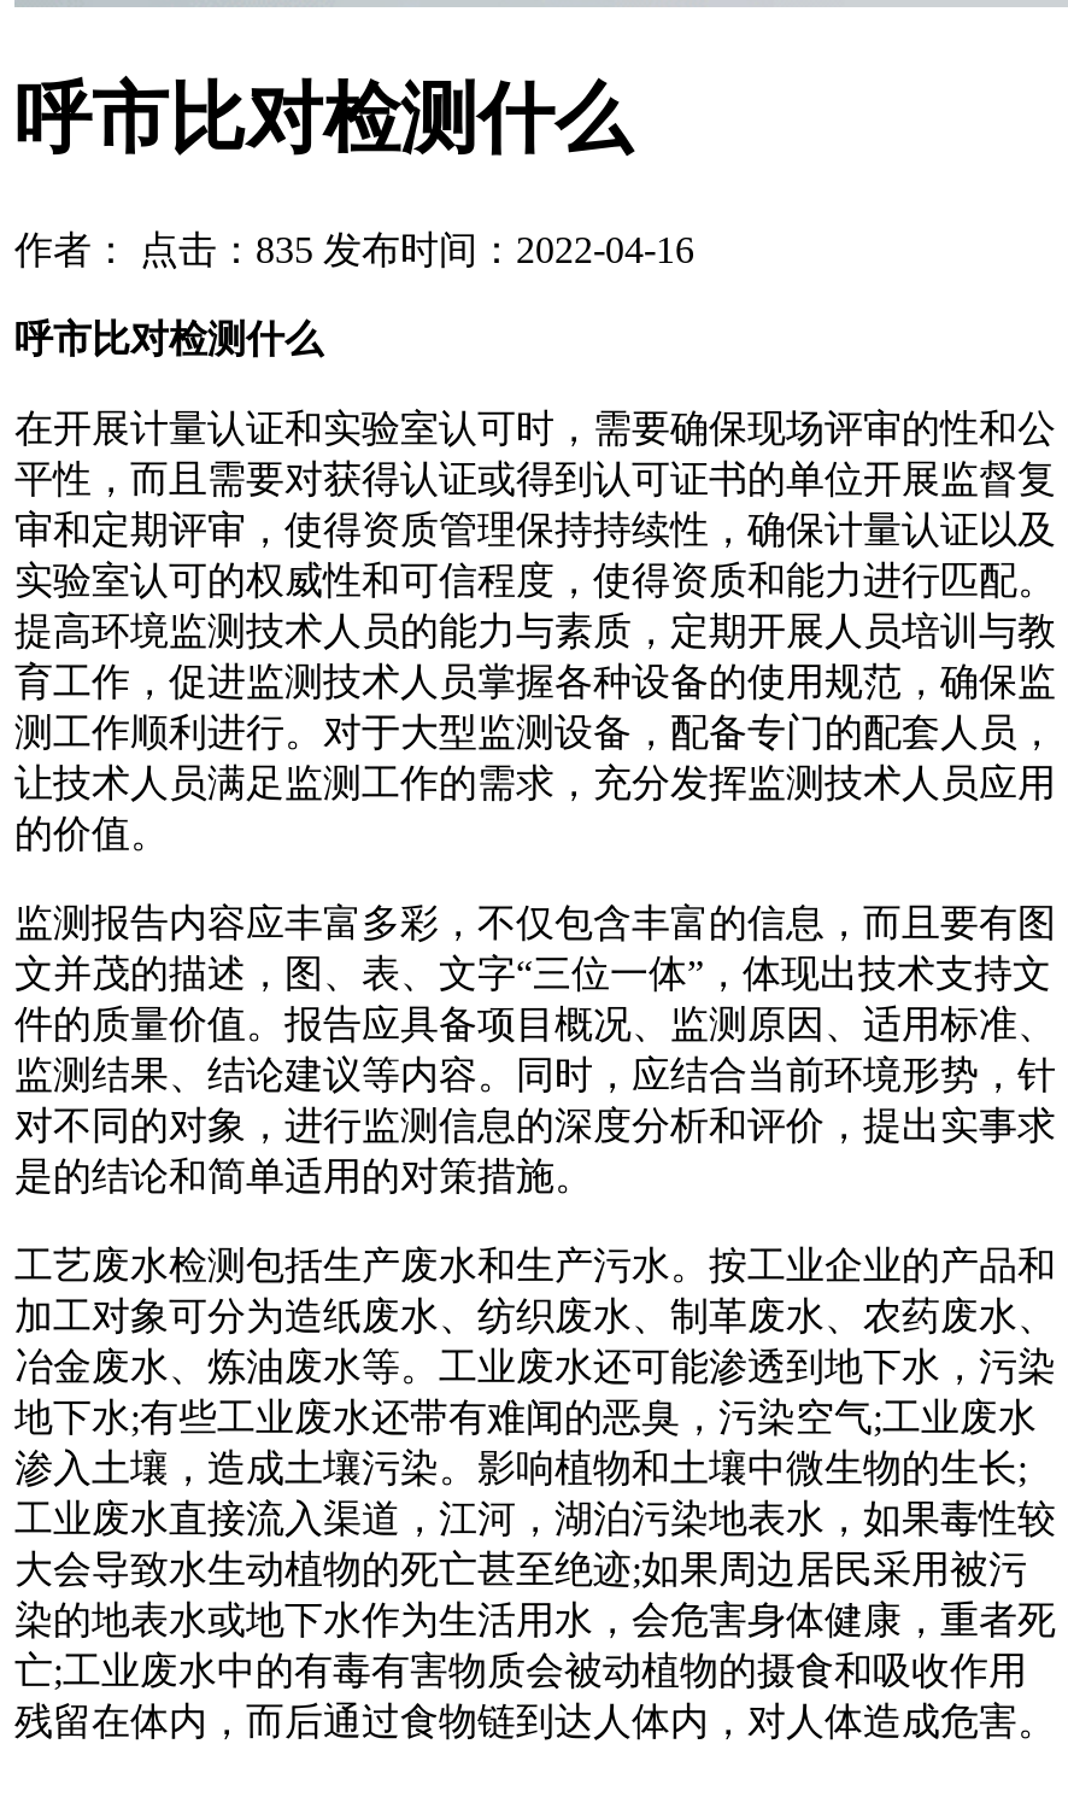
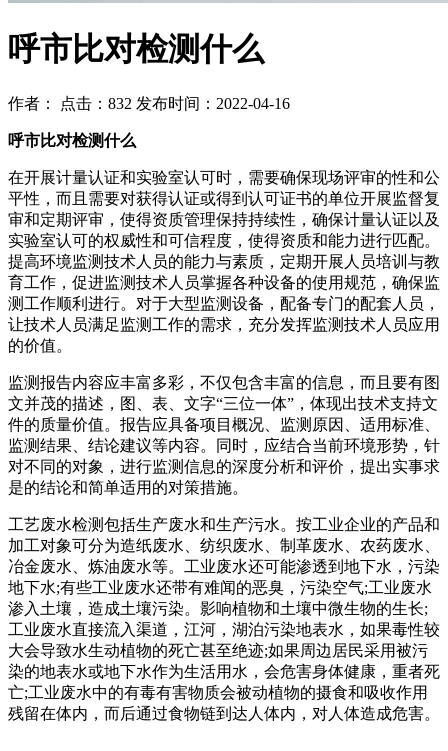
[14,229,694,270] 作者： 点击：835 发布时间：2022-04-16 -> [8,95,290,112] 作者： 点击：832 发布时间：2022-04-16

